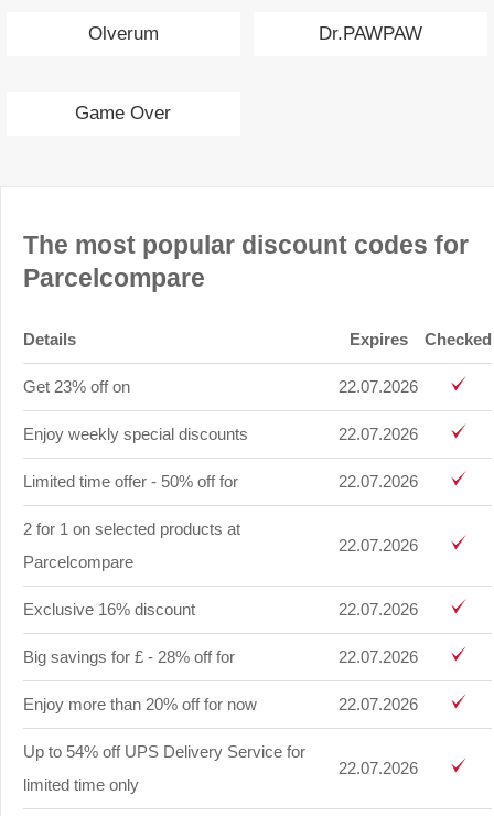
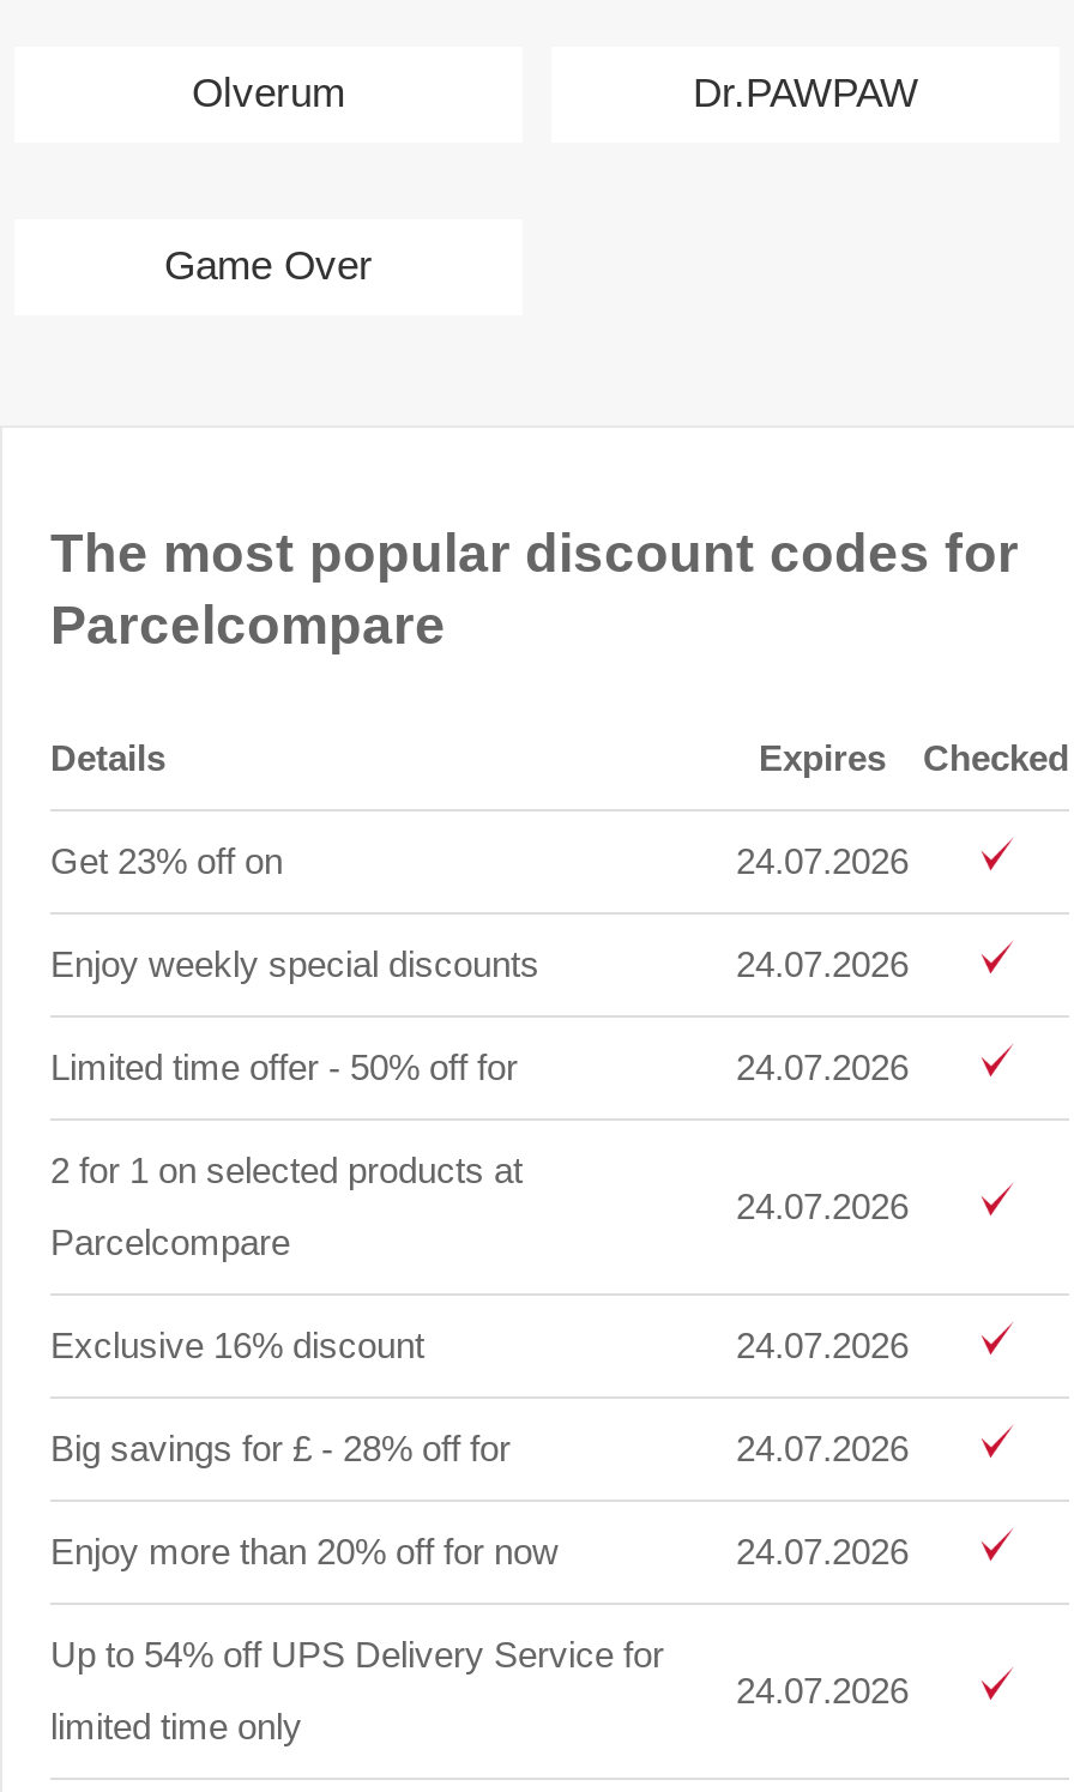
[339,377,418,396] 22.07.2026 -> [736,840,909,881] 24.07.2026
[339,424,418,443] 22.07.2026 -> [736,943,909,984] 24.07.2026
[339,472,418,491] 22.07.2026 -> [736,1046,909,1087] 24.07.2026
[339,536,418,555] 22.07.2026 -> [736,1185,909,1226] 24.07.2026
[339,600,418,619] 22.07.2026 -> [736,1324,909,1365] 24.07.2026
[339,647,418,666] 22.07.2026 -> [736,1427,909,1468] 24.07.2026
[339,695,418,713] 22.07.2026 -> [736,1530,909,1571] 24.07.2026
[339,759,418,777] 22.07.2026 -> [736,1669,909,1710] 24.07.2026

